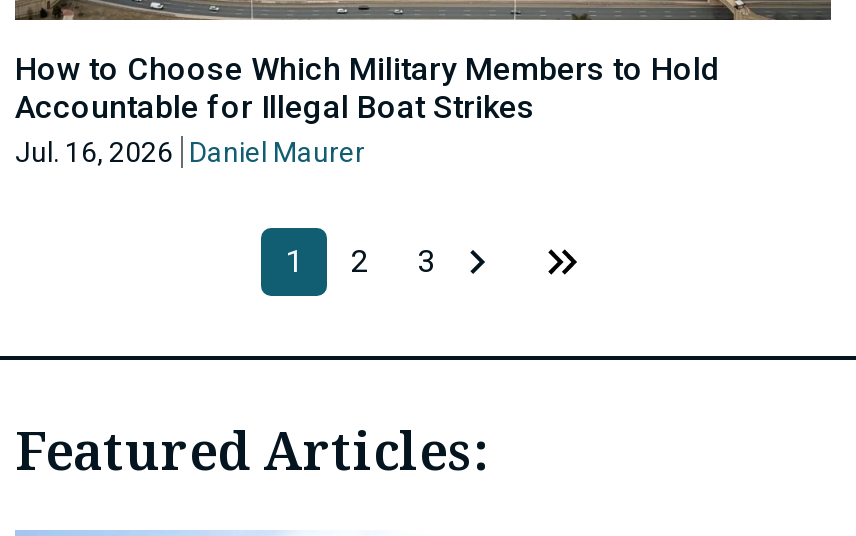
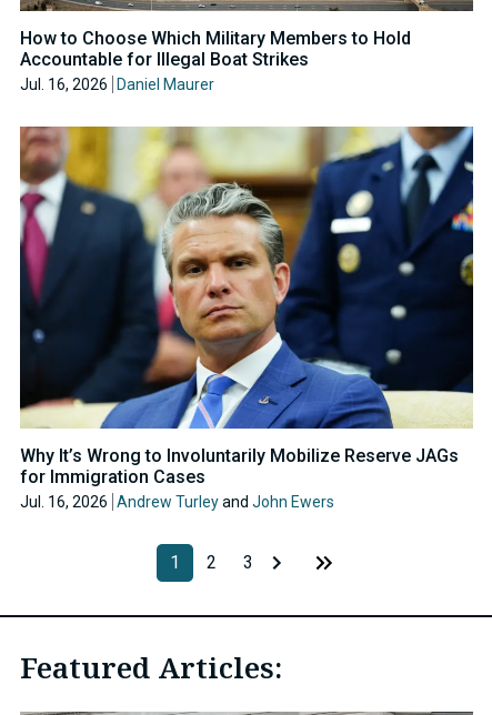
none -> [19,125,474,511] [image] | Why It’s Wrong to Involuntarily Mobilize Reserve JAGs | for Immigration Cases | Jul. 16, 2026 Andrew Turley and John Ewers

